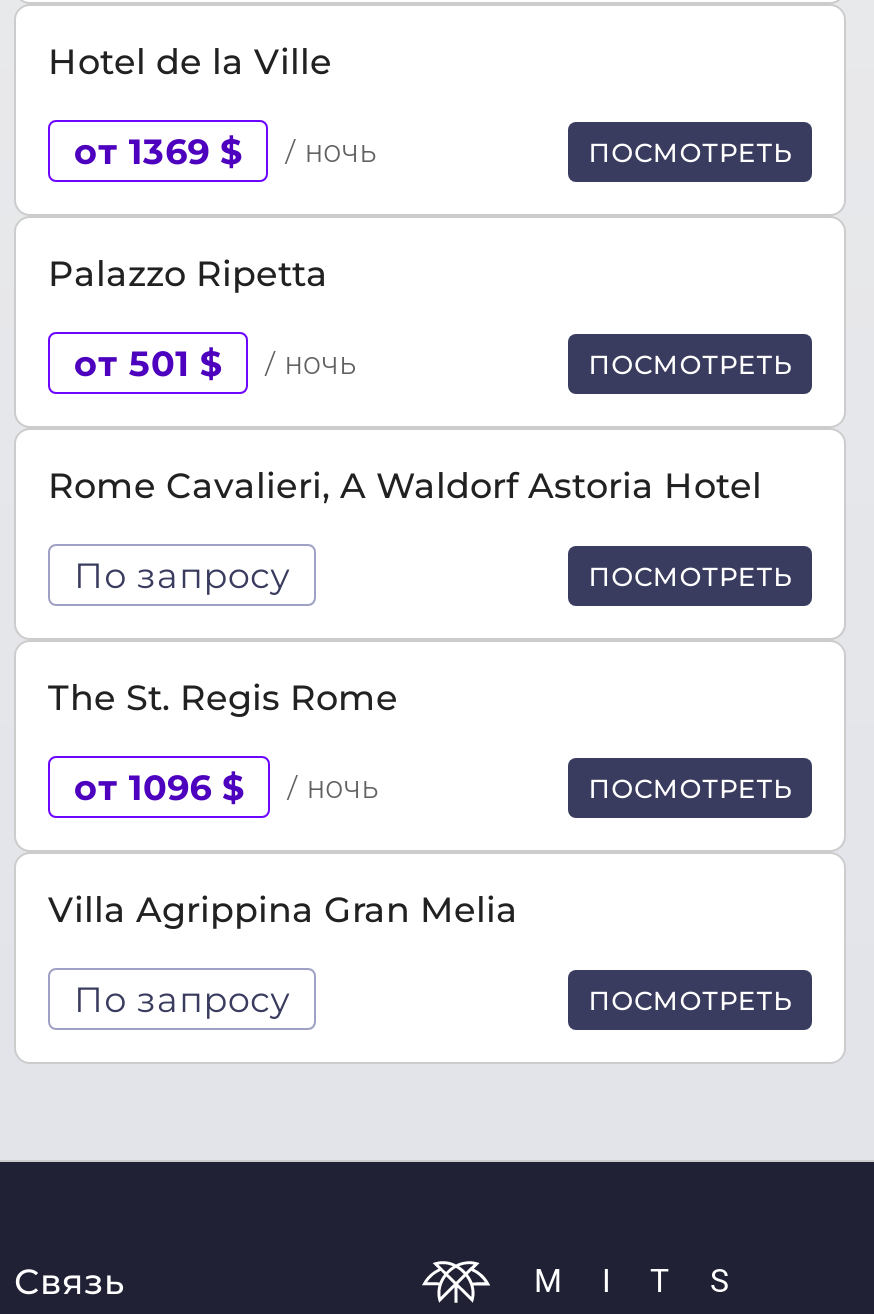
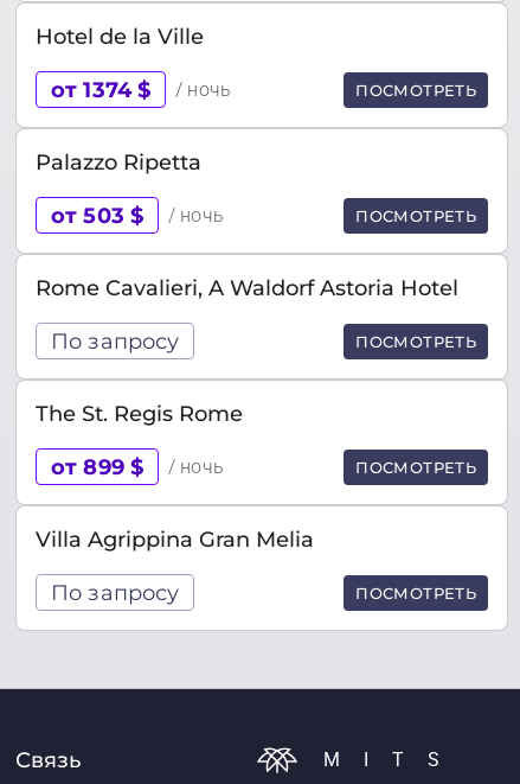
[74,130,378,172] от 1369 $ / ночь -> [51,77,231,102] от 1374 $ / ночь
[74,342,358,384] от 501 $ / ночь -> [51,203,224,228] от 503 $ / ночь
[74,766,380,808] от 1096 $ / ночь -> [51,454,224,479] от 899 $ / ночь

